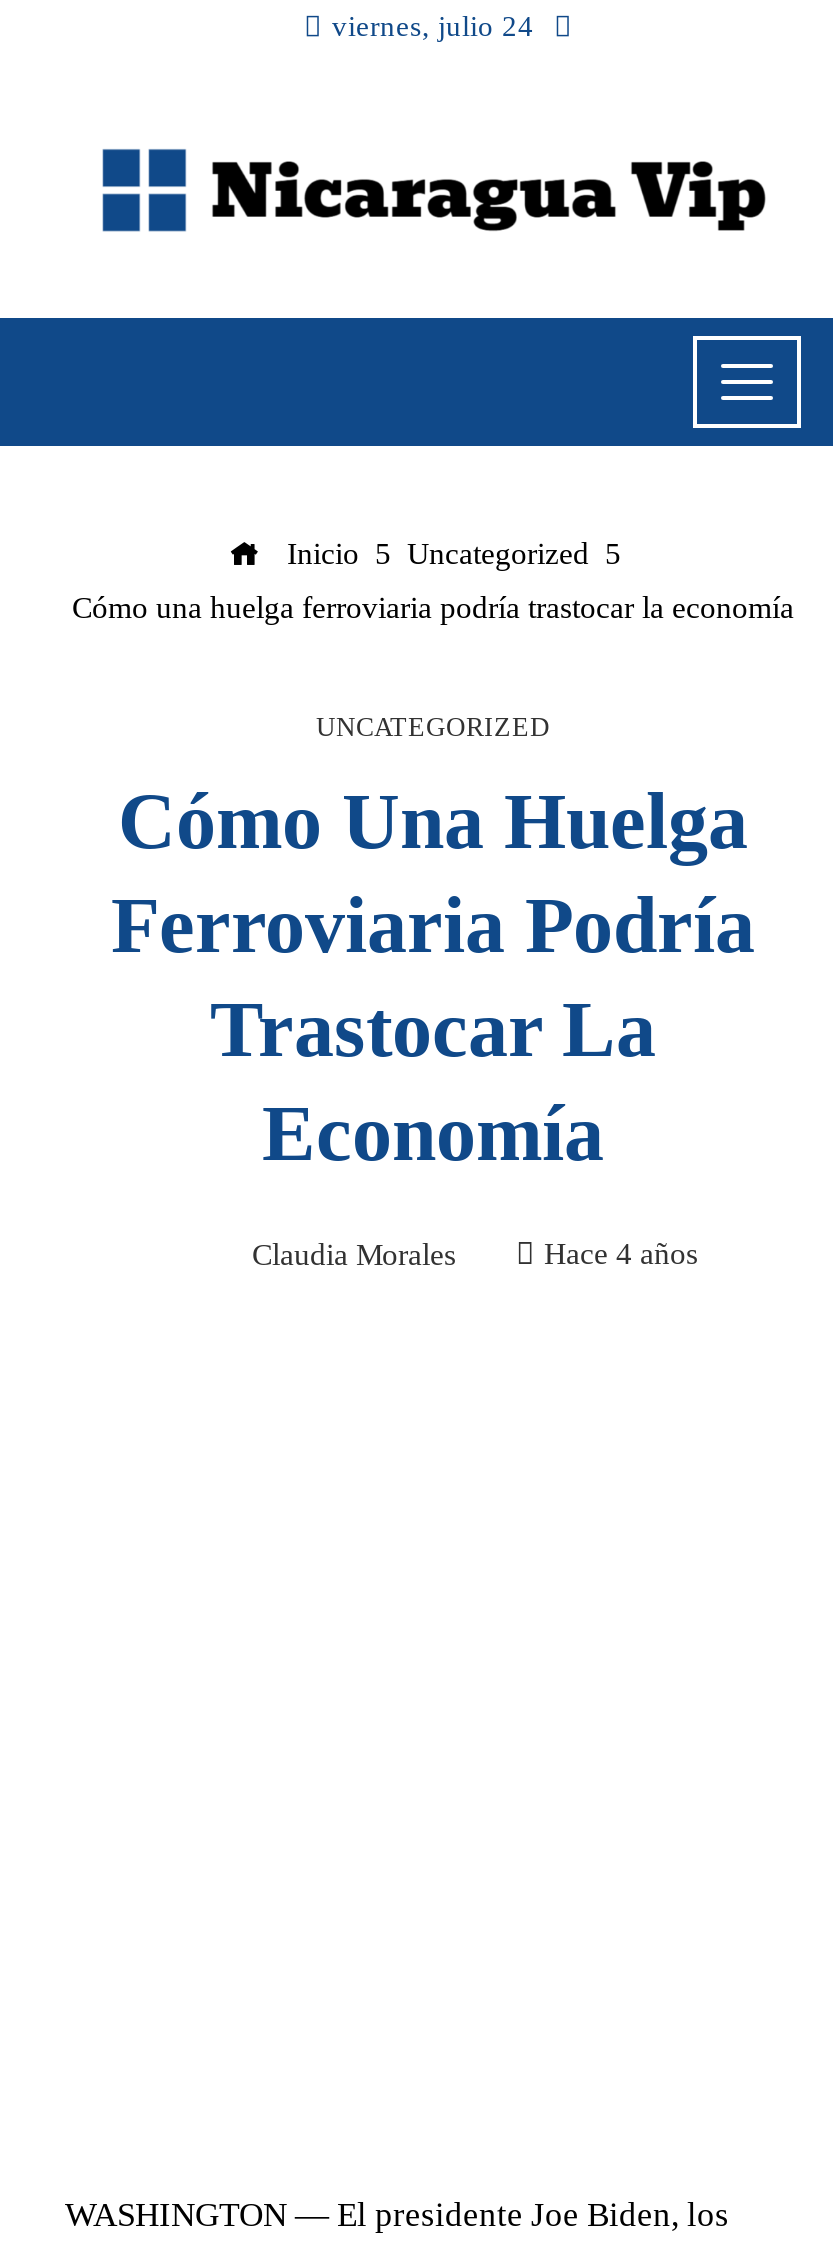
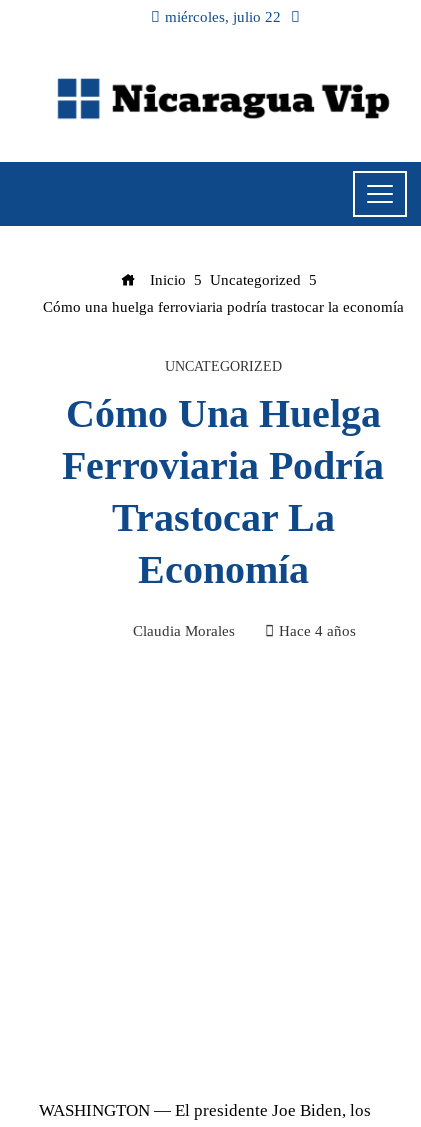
[332,10,534,42] viernes, julio 24 -> [165,9,281,25] miércoles, julio 22

